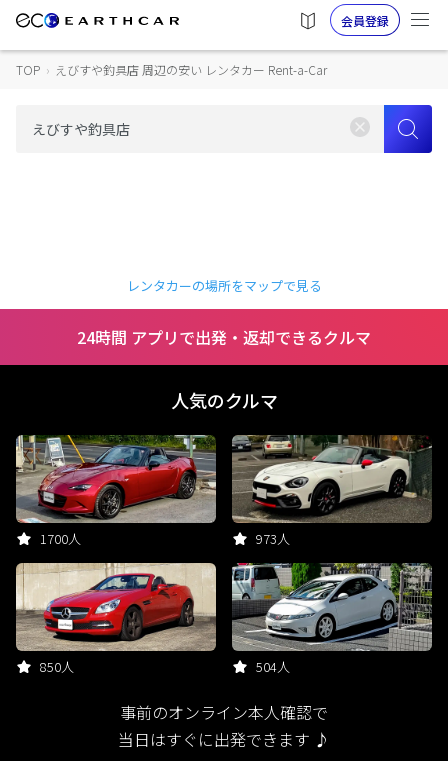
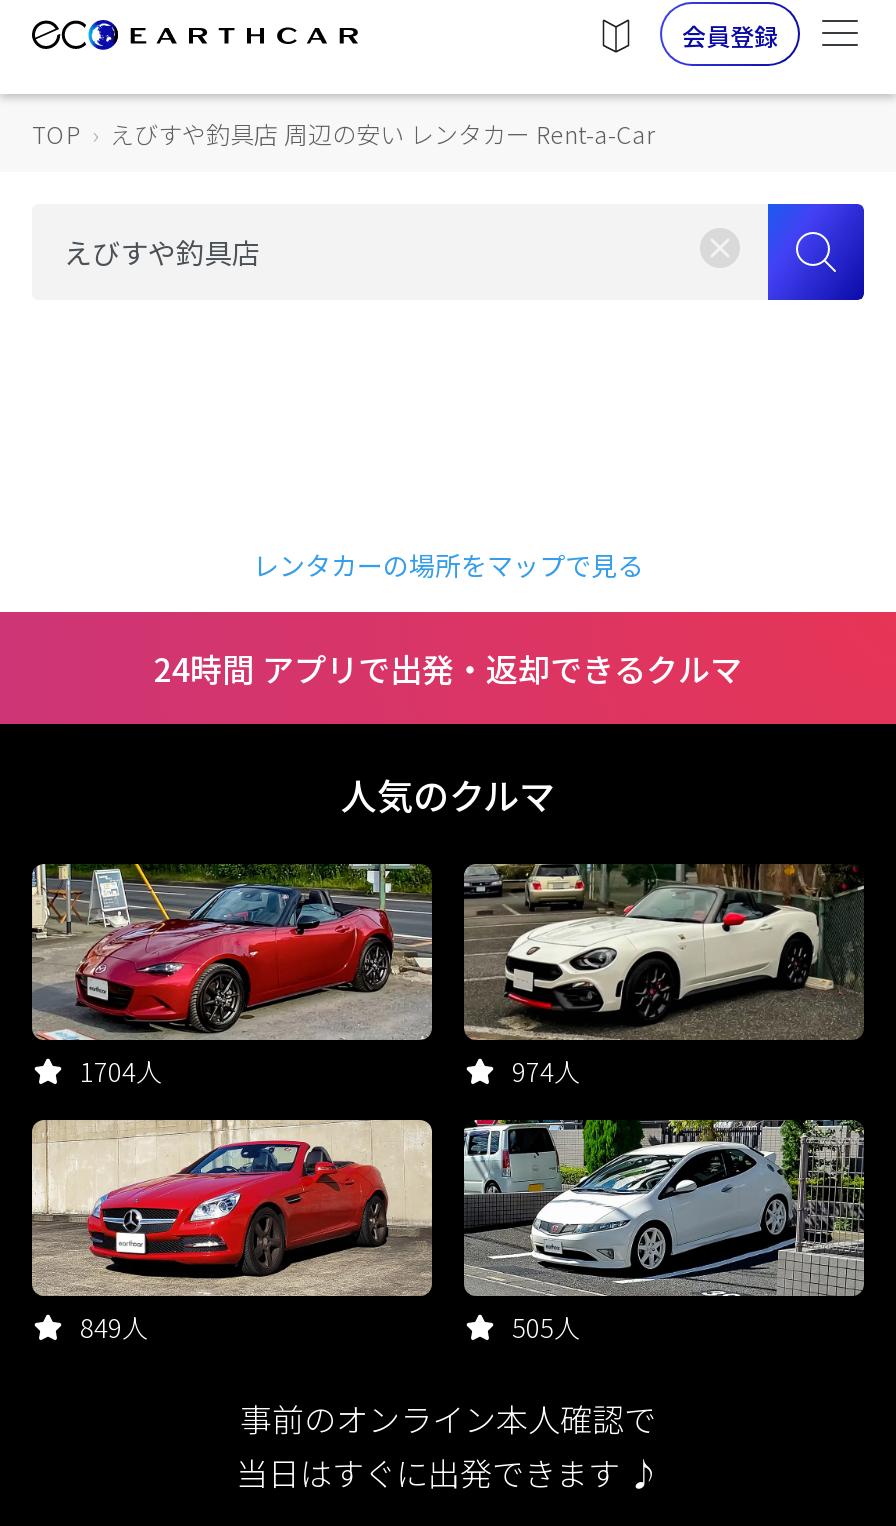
[40,529,81,548] 1700人 -> [80,1052,162,1090] 1704人
[256,529,290,548] 973人 -> [512,1052,580,1090] 974人
[40,657,74,676] 850人 -> [80,1308,148,1346] 849人
[256,657,290,676] 504人 -> [512,1308,580,1346] 505人

